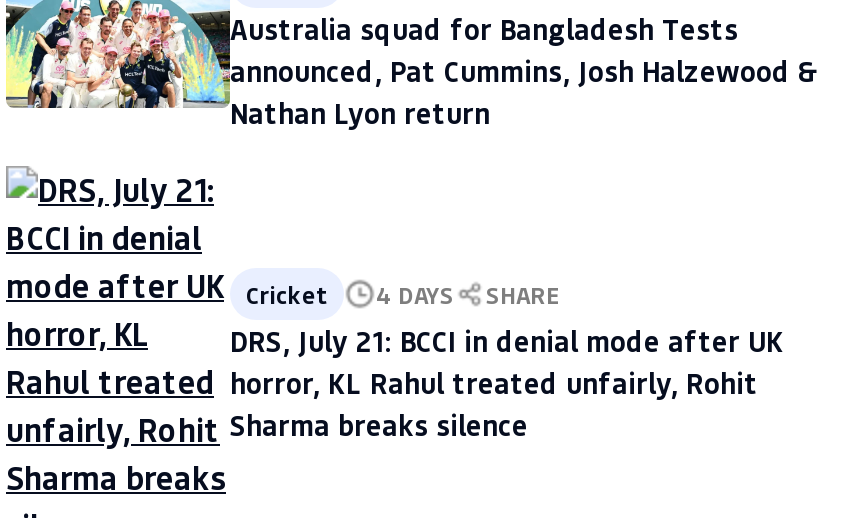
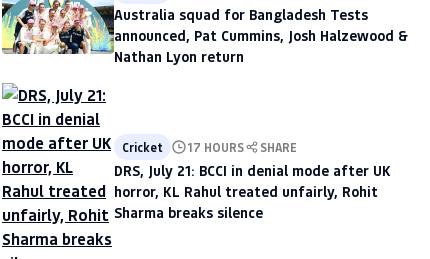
[246,279,560,311] Cricket 4 DAYS SHARE -> [122,139,297,155] Cricket 17 HOURS SHARE

